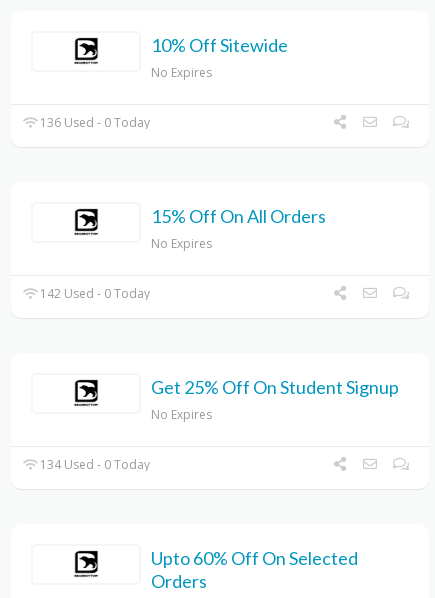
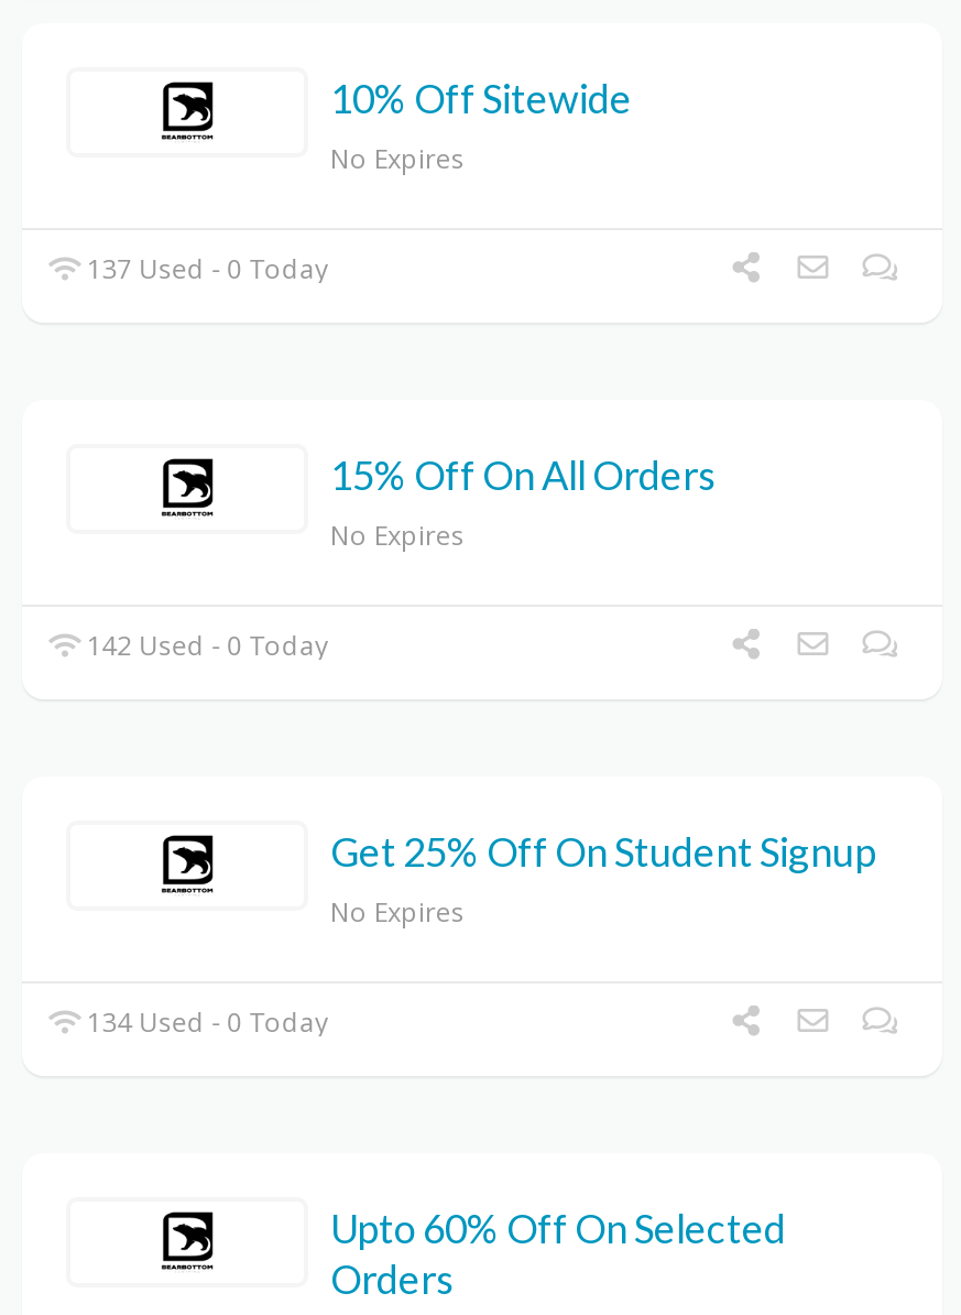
[37,114,150,131] 136 Used - 0 Today -> [80,249,328,287] 137 Used - 0 Today

